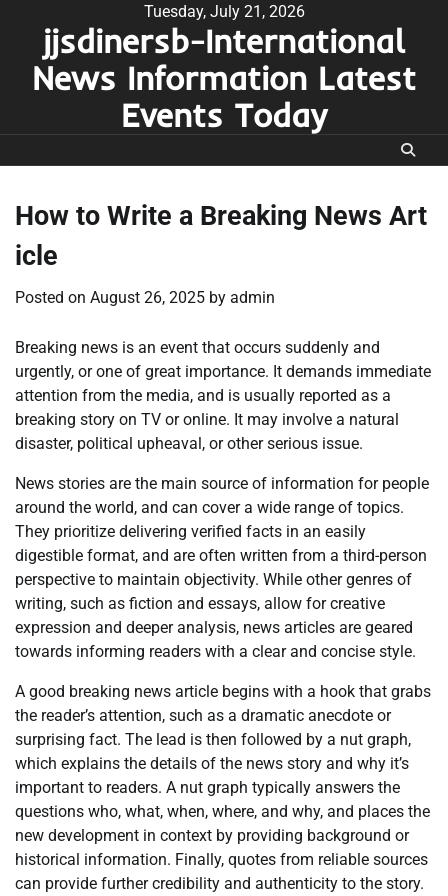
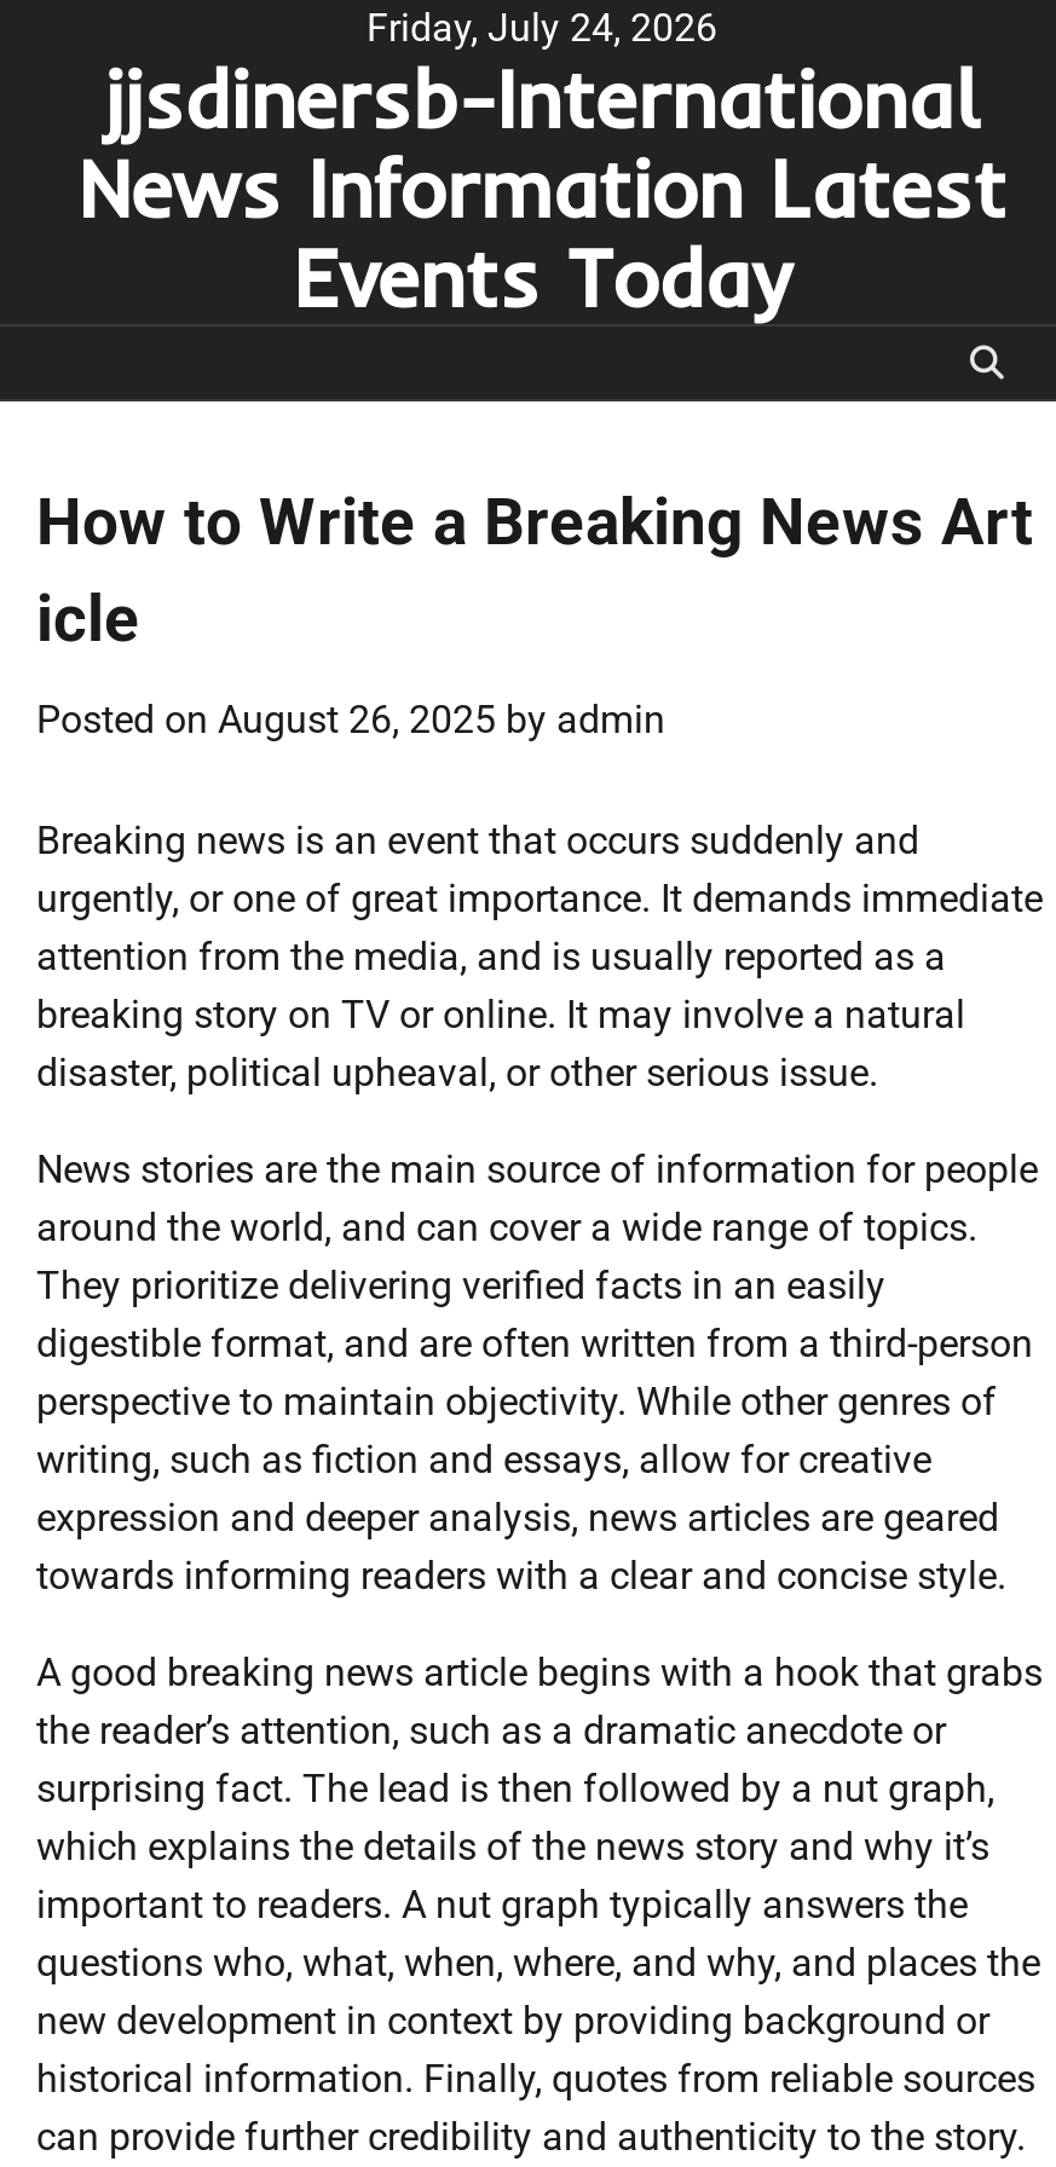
[143,2,304,21] Tuesday, July 21, 2026 -> [367,5,717,51] Friday, July 24, 2026

